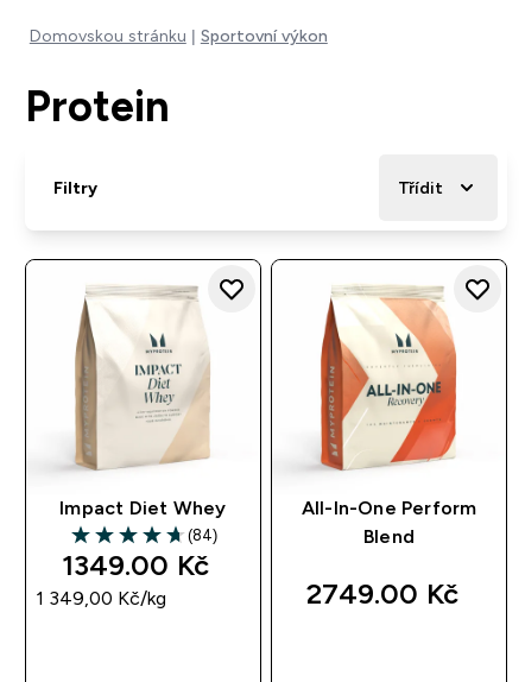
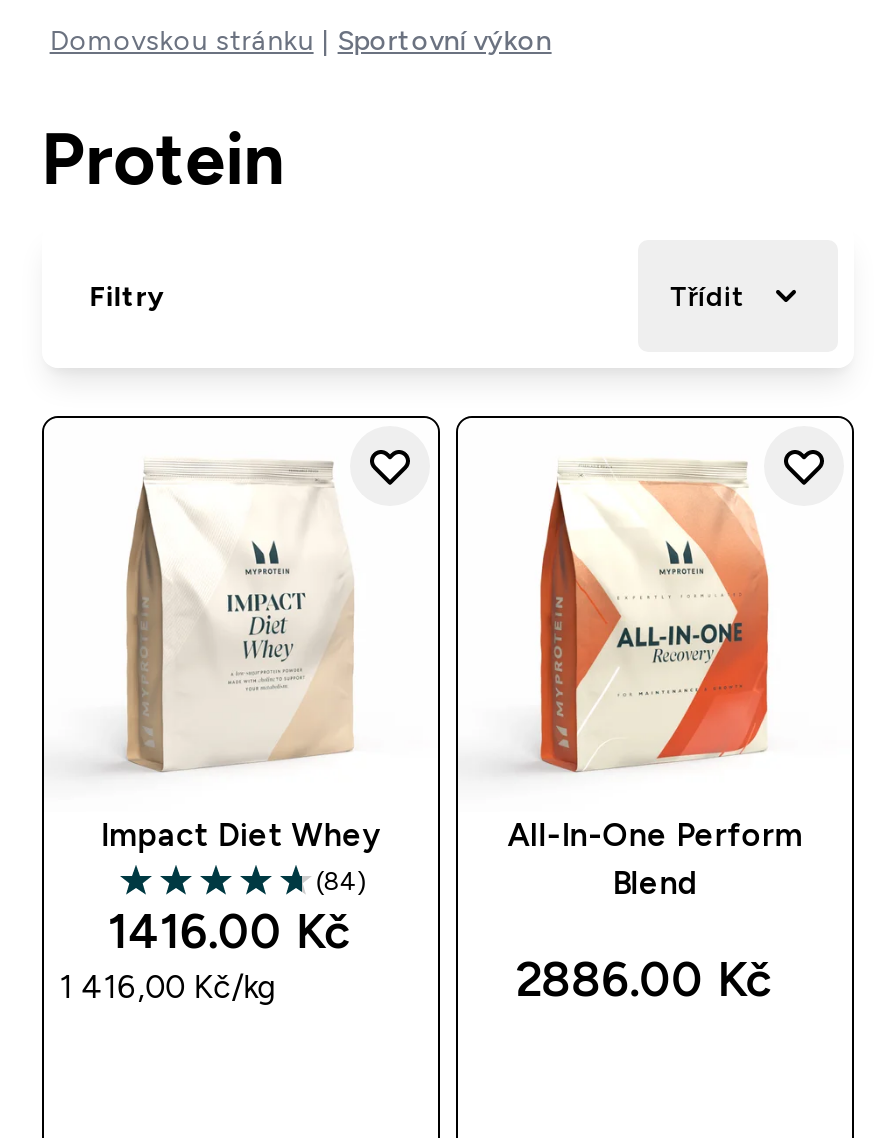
[62,549,210,581] 1349.00 Kč -> [108,904,350,958] 1416.00 Kč
[306,578,458,610] 2749.00 Kč -> [515,952,771,1006] 2886.00 Kč
[35,588,166,609] 1 349,00 Kč/kg -> [60,970,276,1004] 1 416,00 Kč/kg

